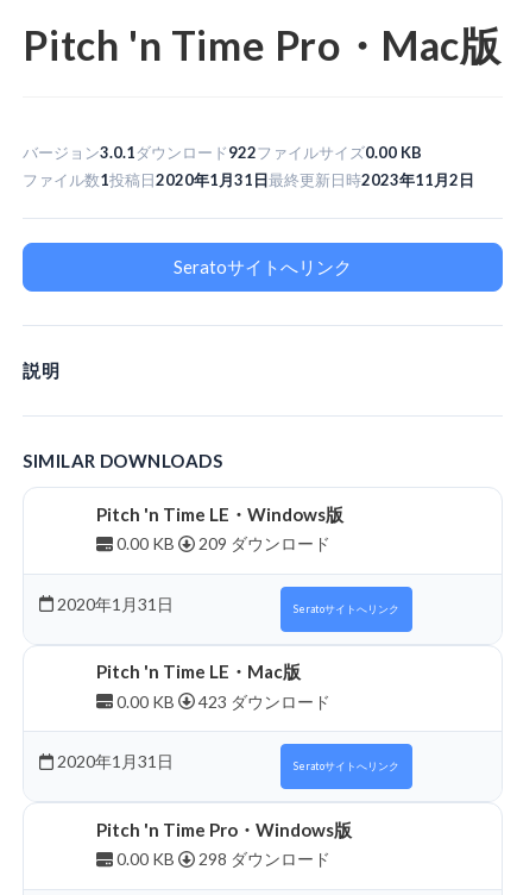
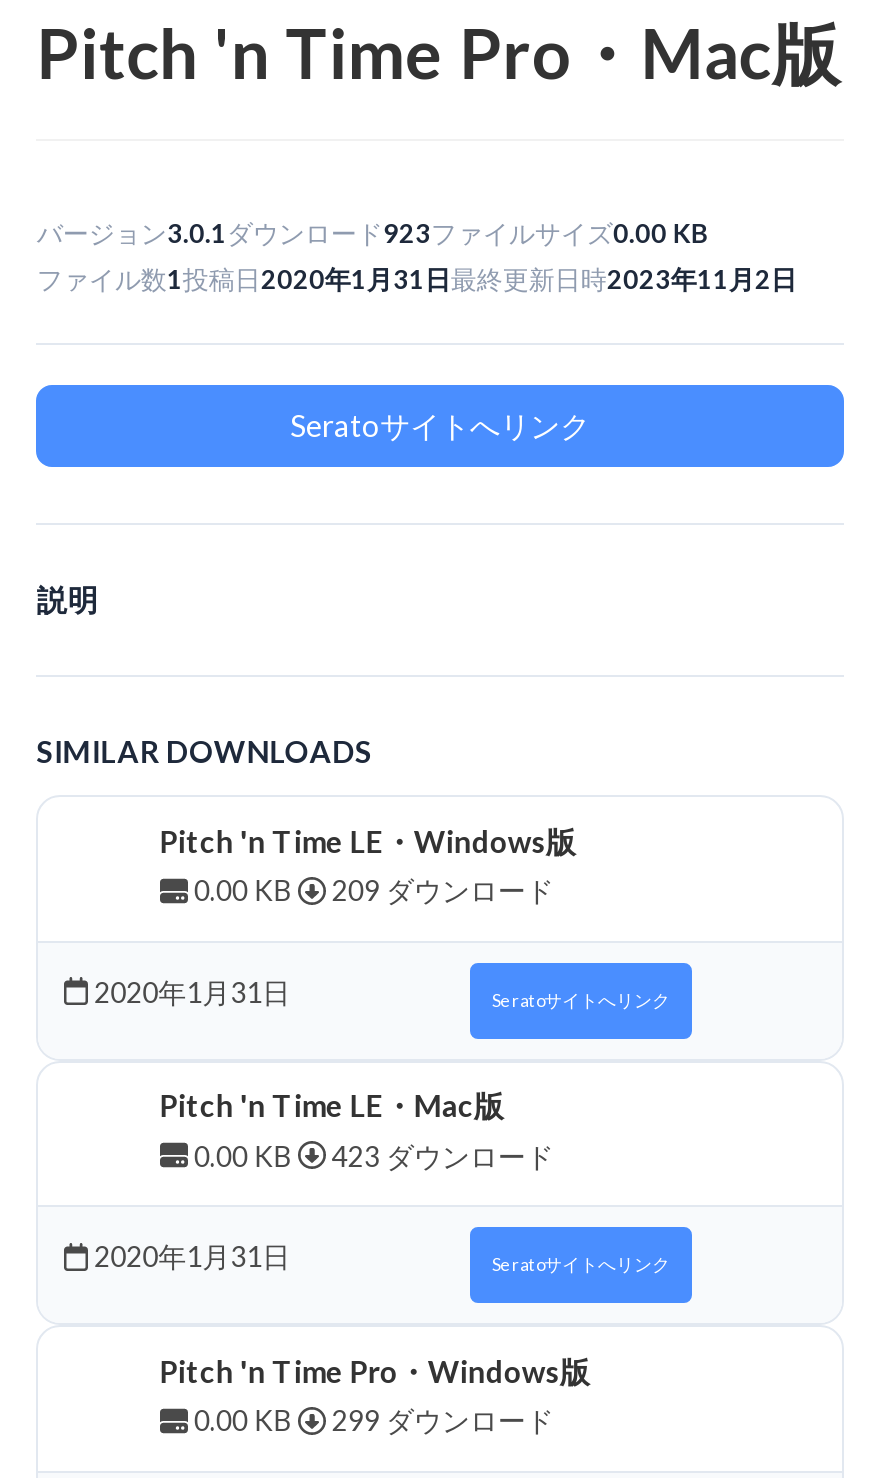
[23,143,422,162] バージョン3.0.1ダウンロード922ファイルサイズ0.00 KB -> [37,217,709,249] バージョン3.0.1ダウンロード923ファイルサイズ0.00 KB
[195,849,330,869] 298 ダウンロード -> [326,1403,554,1437] 299 ダウンロード

